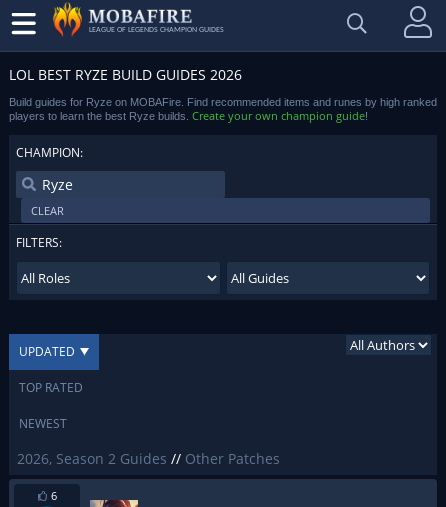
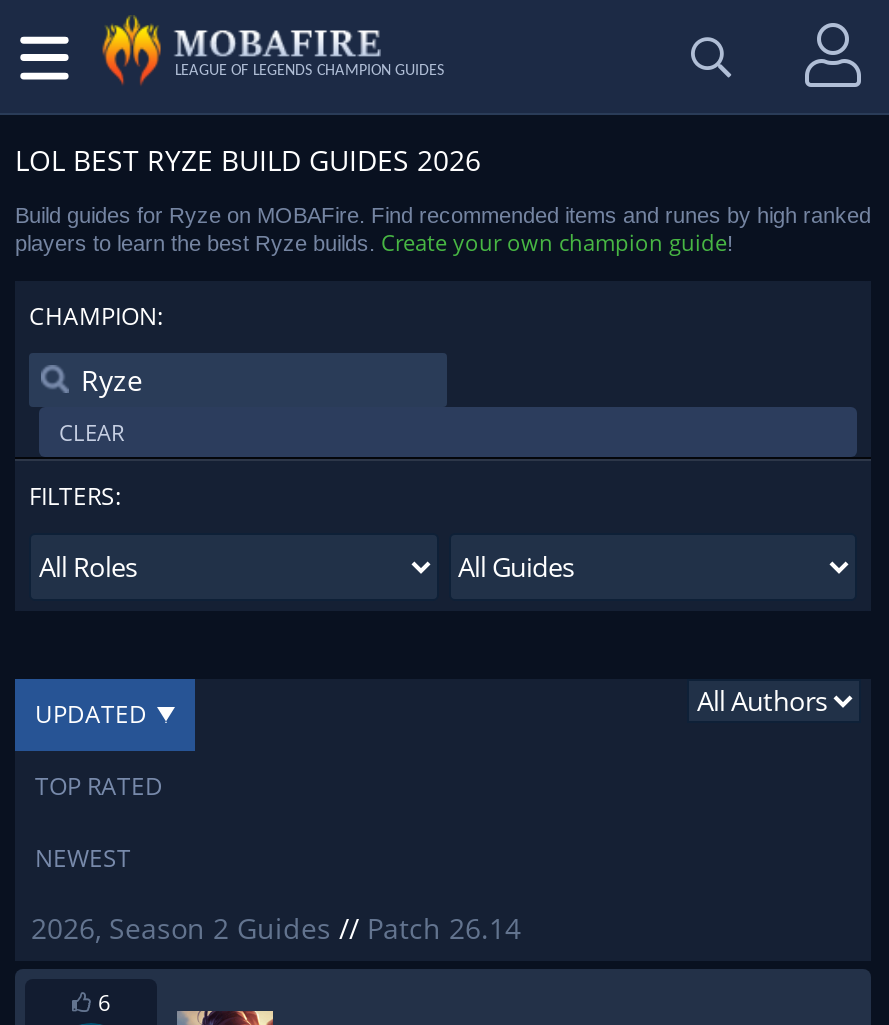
[17,449,280,468] 2026, Season 2 Guides // Other Patches -> [31,909,521,947] 2026, Season 2 Guides // Patch 26.14

